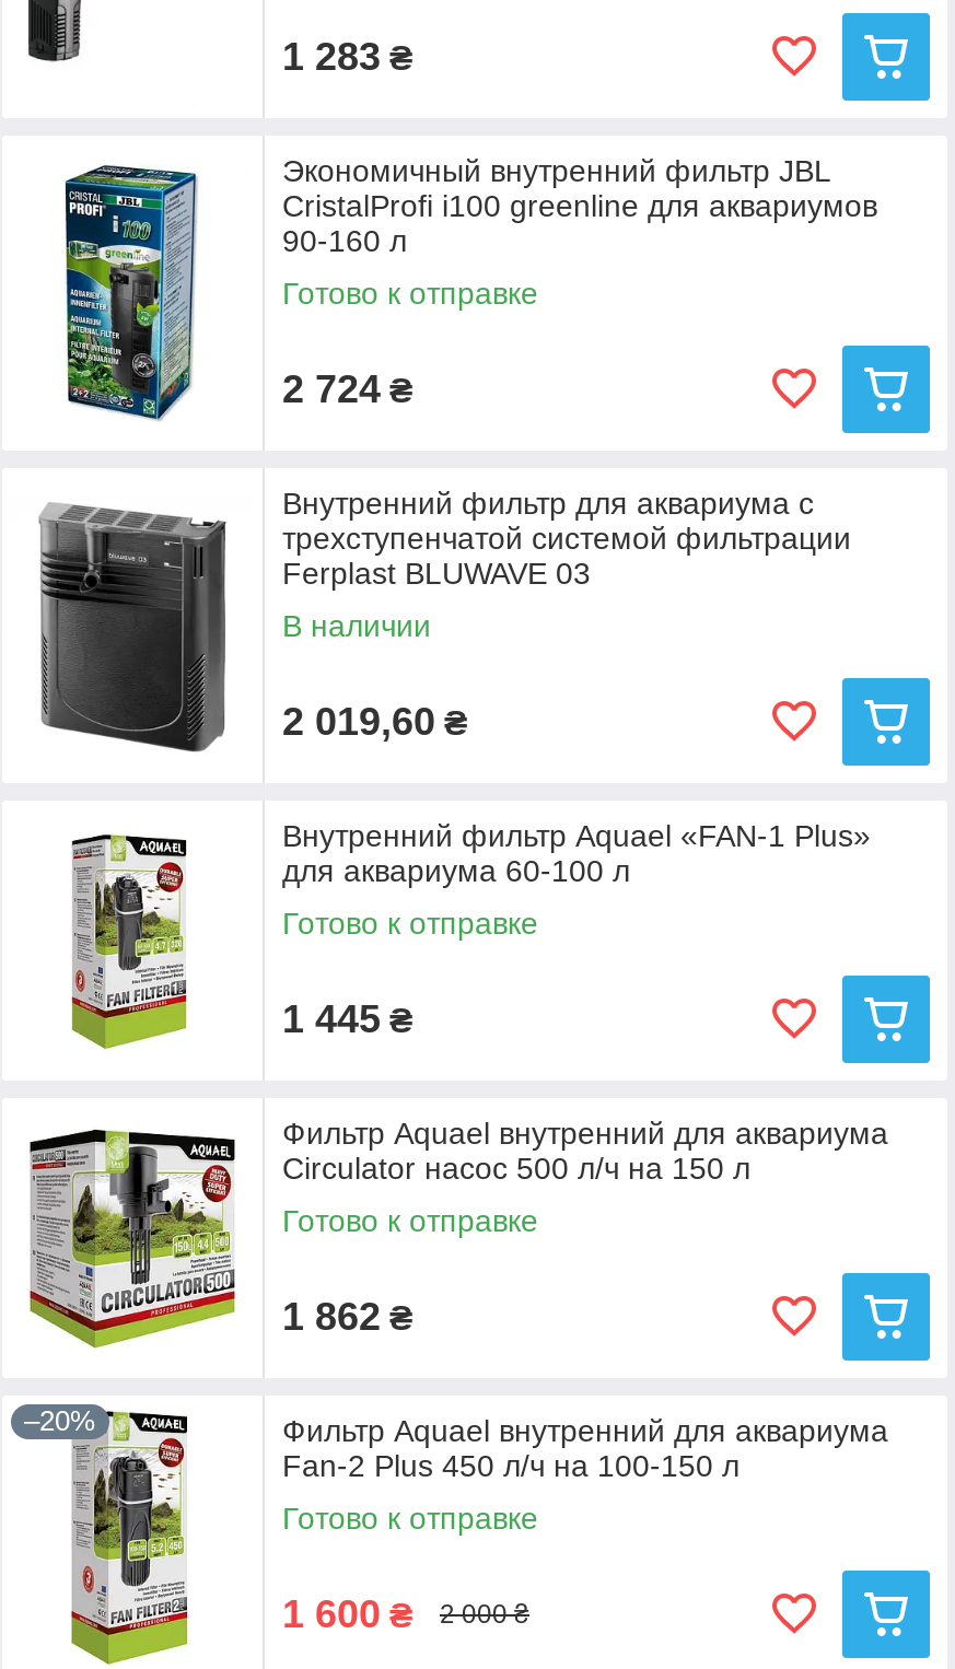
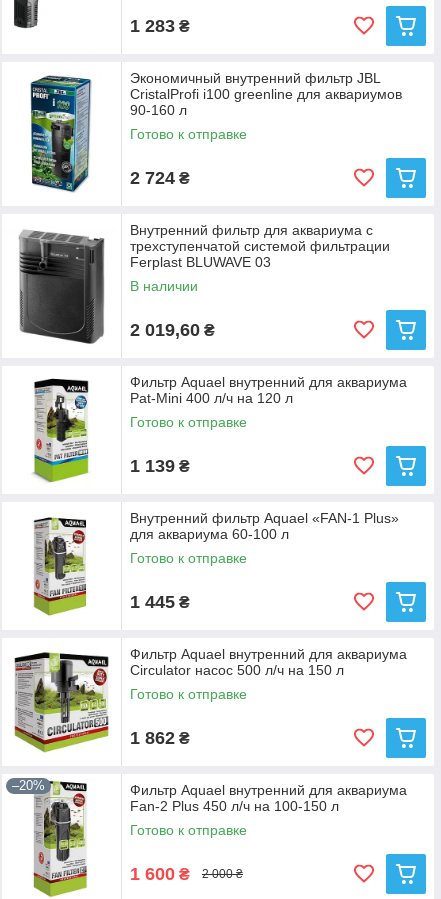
none -> [33,377,89,483] [image]
none -> [130,374,407,475] Фильтр Aquael внутренний для аквариума | Pat-Mini 400 л/ч на 120 л | Готово к отправке | 1 139 ₴

